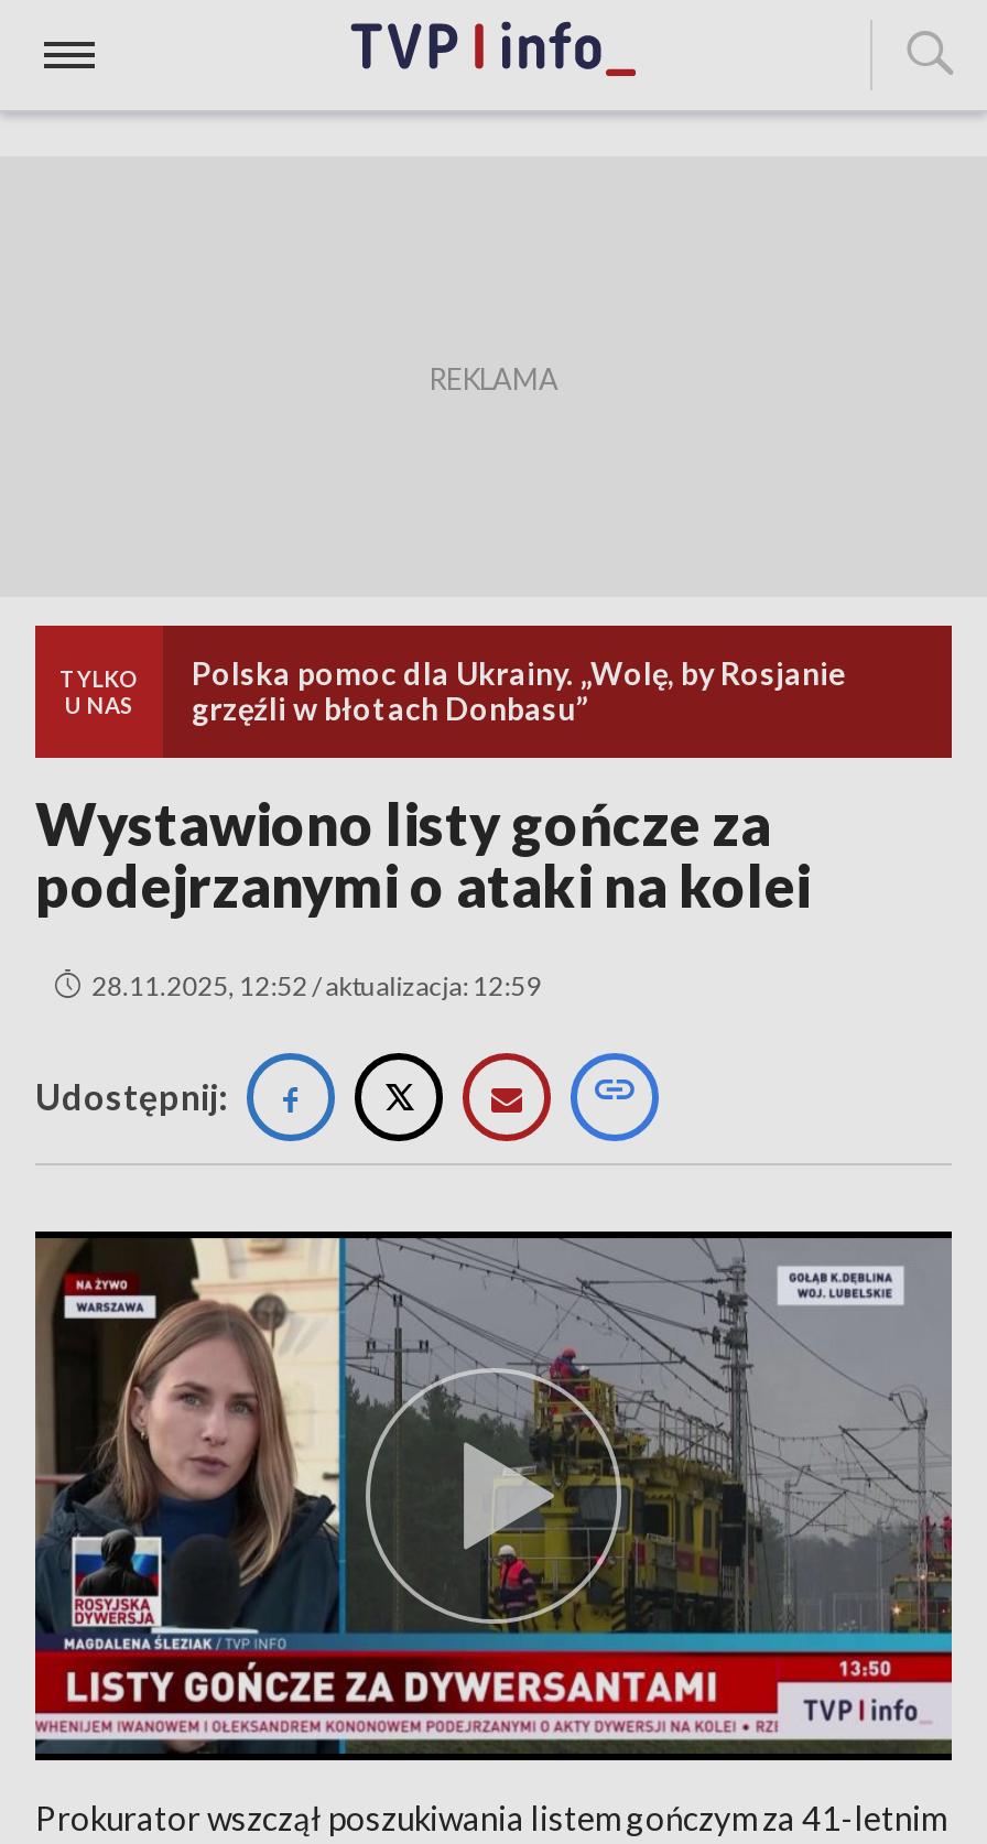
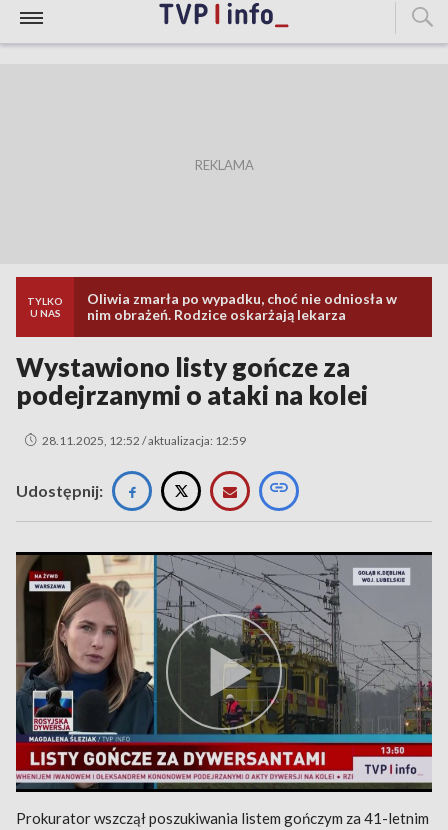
[192,654,846,727] Polska pomoc dla Ukrainy. „Wolę, by Rosjanie | grzęźli w błotach Donbasu” -> [87,290,397,323] Oliwia zmarła po wypadku, choć nie odniosła w | nim obrażeń. Rodzice oskarżają lekarza

